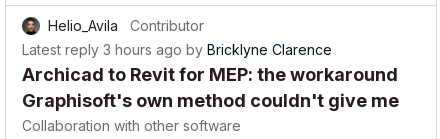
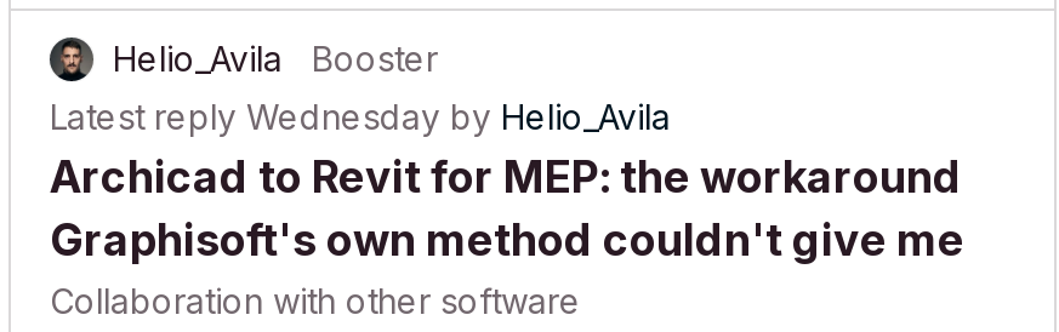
[22,17,332,58] Contributor | Latest reply 3 hours ago by Bricklyne Clarence -> [50,37,671,136] Booster | Latest reply Wednesday by Helio_Avila

